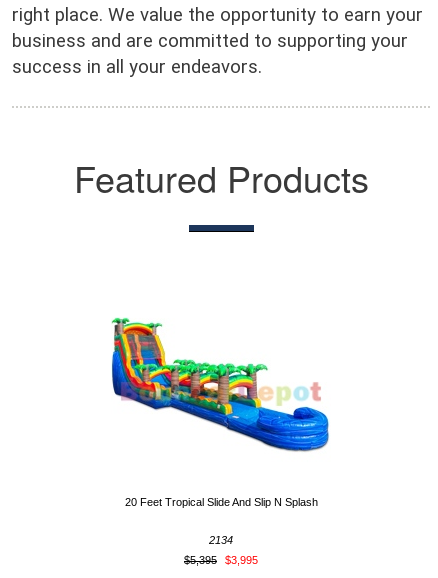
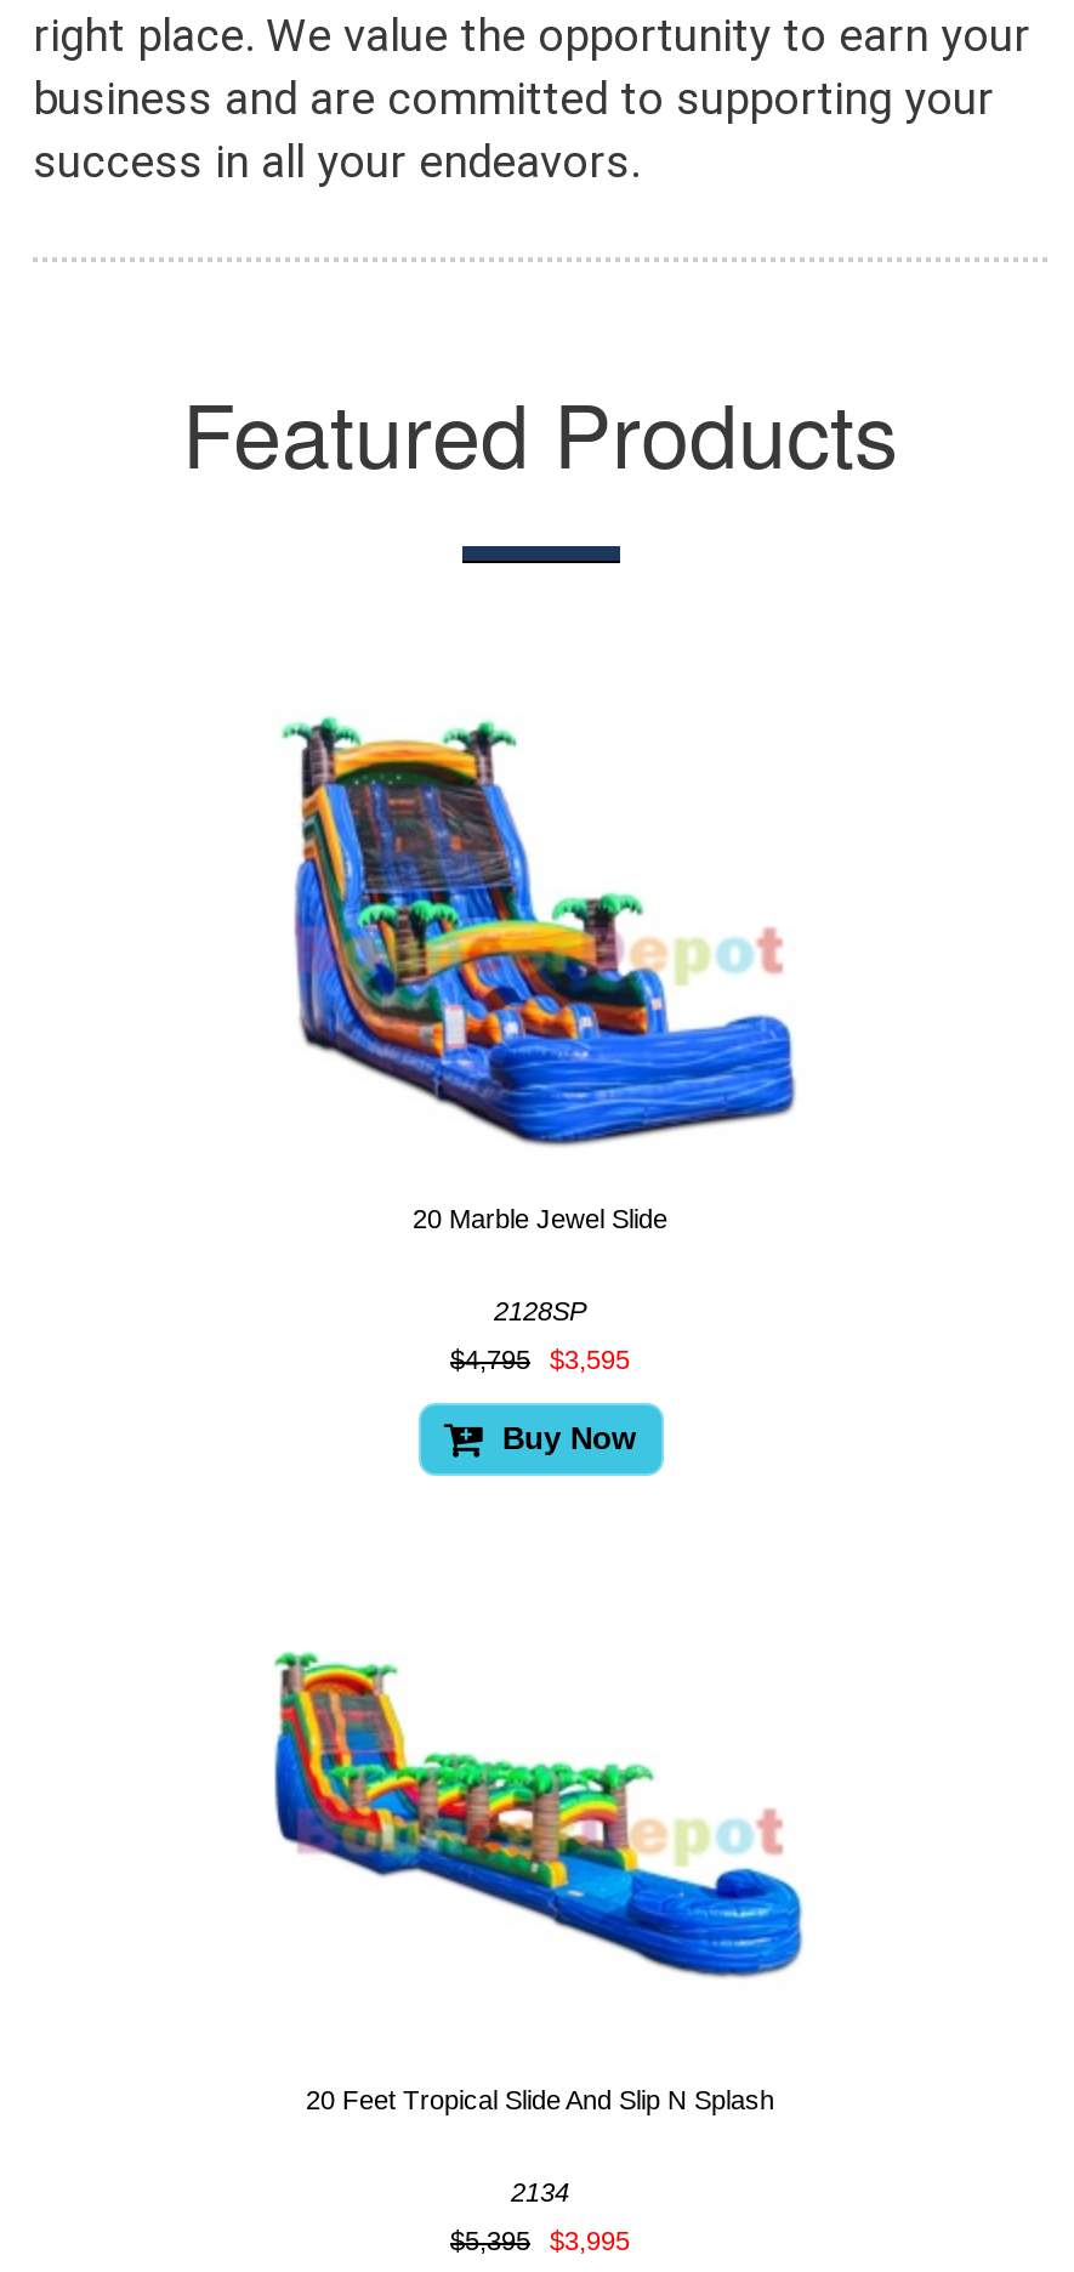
none -> [280,714,797,1455] [image] | 20 Marble Jewel Slide | 2128SP | $4,795 | $3,595 | Buy Now

